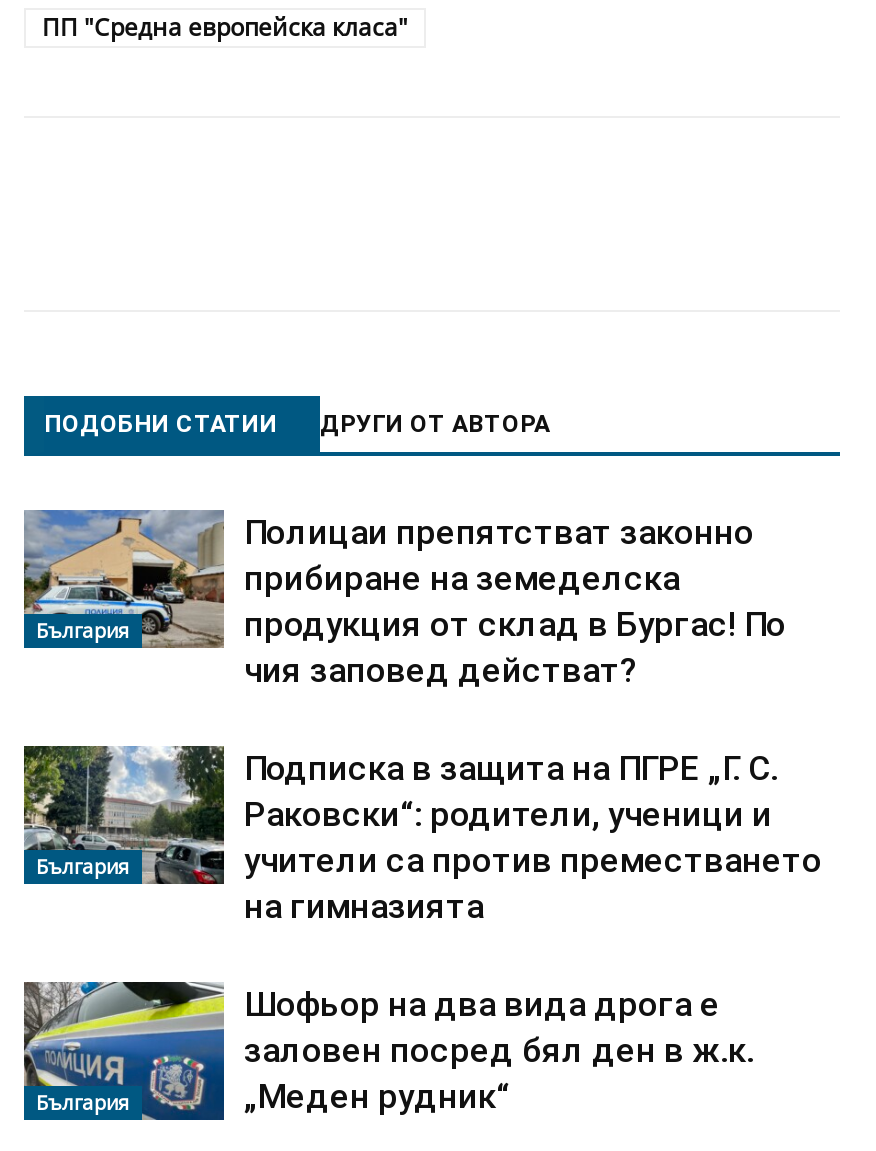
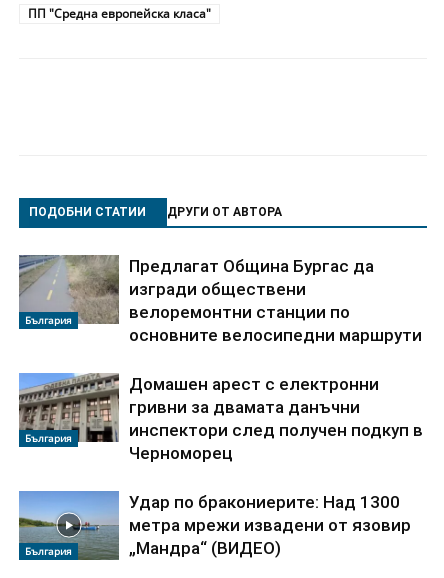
[24,510,786,690] [image] | Полицаи препятстват законно | прибиране на земеделска | продукция от склад в Бургас! По | чия заповед действат? -> [19,255,422,345] [image] | Предлагат Община Бургас да | изгради обществени | велоремонтни станции по | основните велосипедни маршрути
[22,736,822,926] [image] | Подписка в защита на ПГРЕ „Г. С. | Раковски“: родители, ученици и | учители са против преместването | на гимназията -> [18,372,423,463] [image] | Домашен арест с електронни | гривни за двамата данъчни | инспектори след получен подкуп в | Черноморец
[22,980,754,1120] [image] | Шофьор на два вида дрога е | заловен посред бял ден в ж.к. | „Меден рудник“ -> [18,490,411,560] [image] | Удар по бракониерите: Над 1300 | метра мрежи извадени от язовир | „Мандра“ (ВИДЕО)

